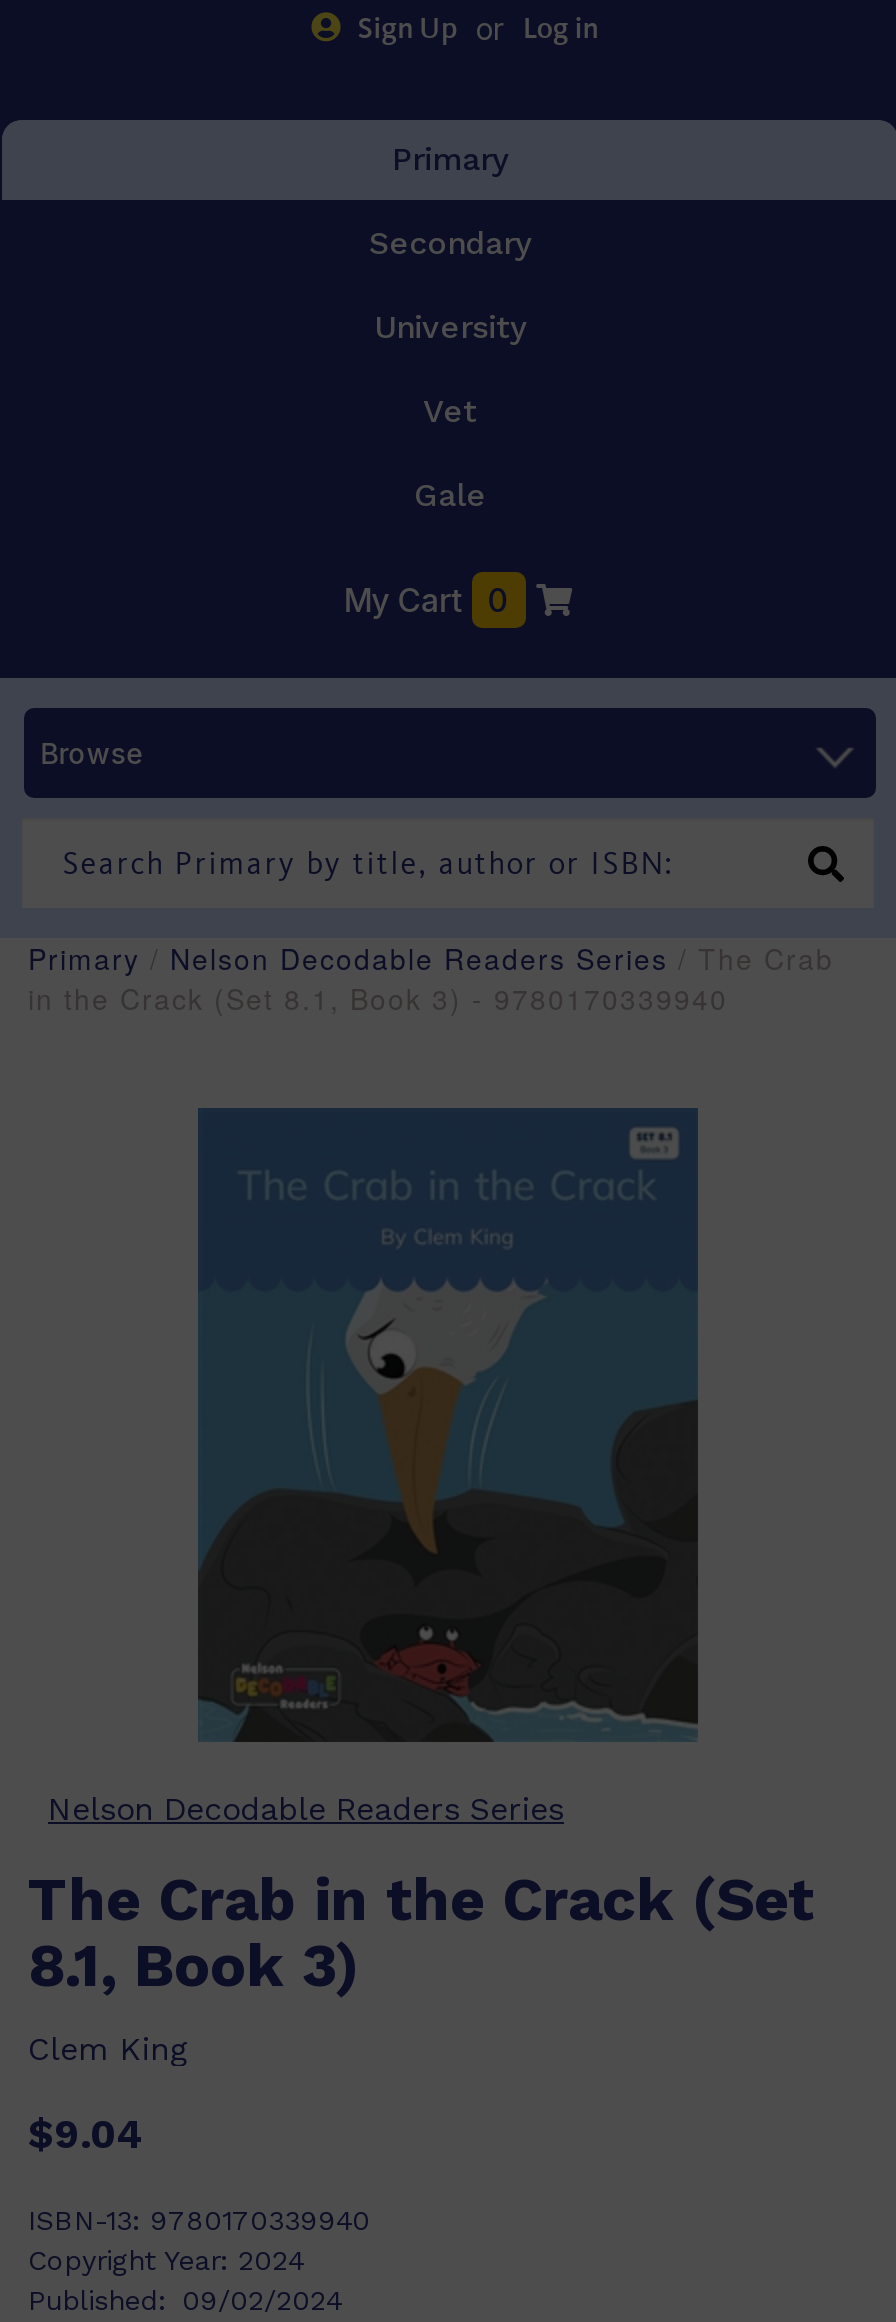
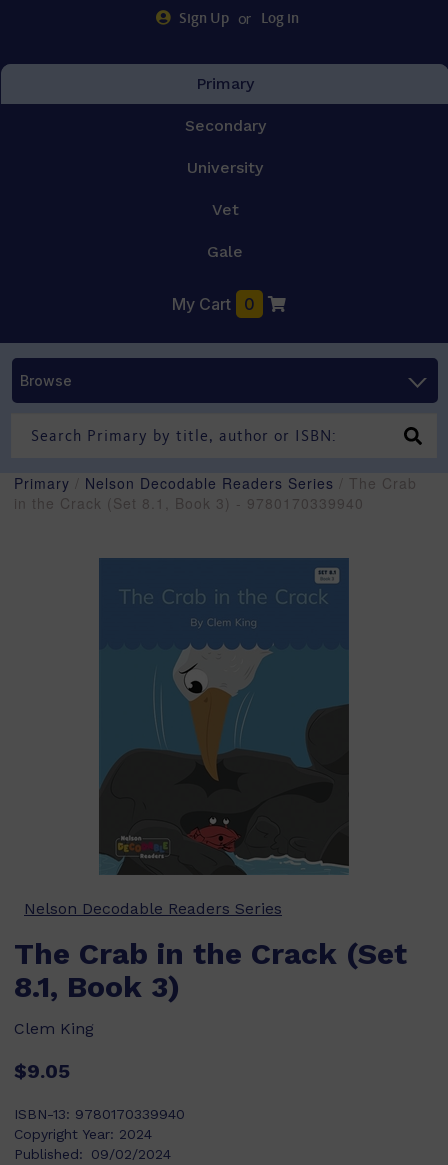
[28,2110,144,2158] $9.04 -> [14,1059,70,1083] $9.05

